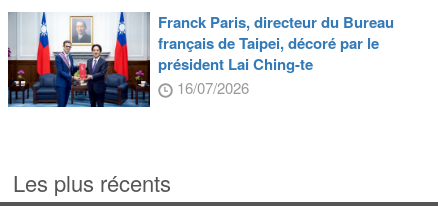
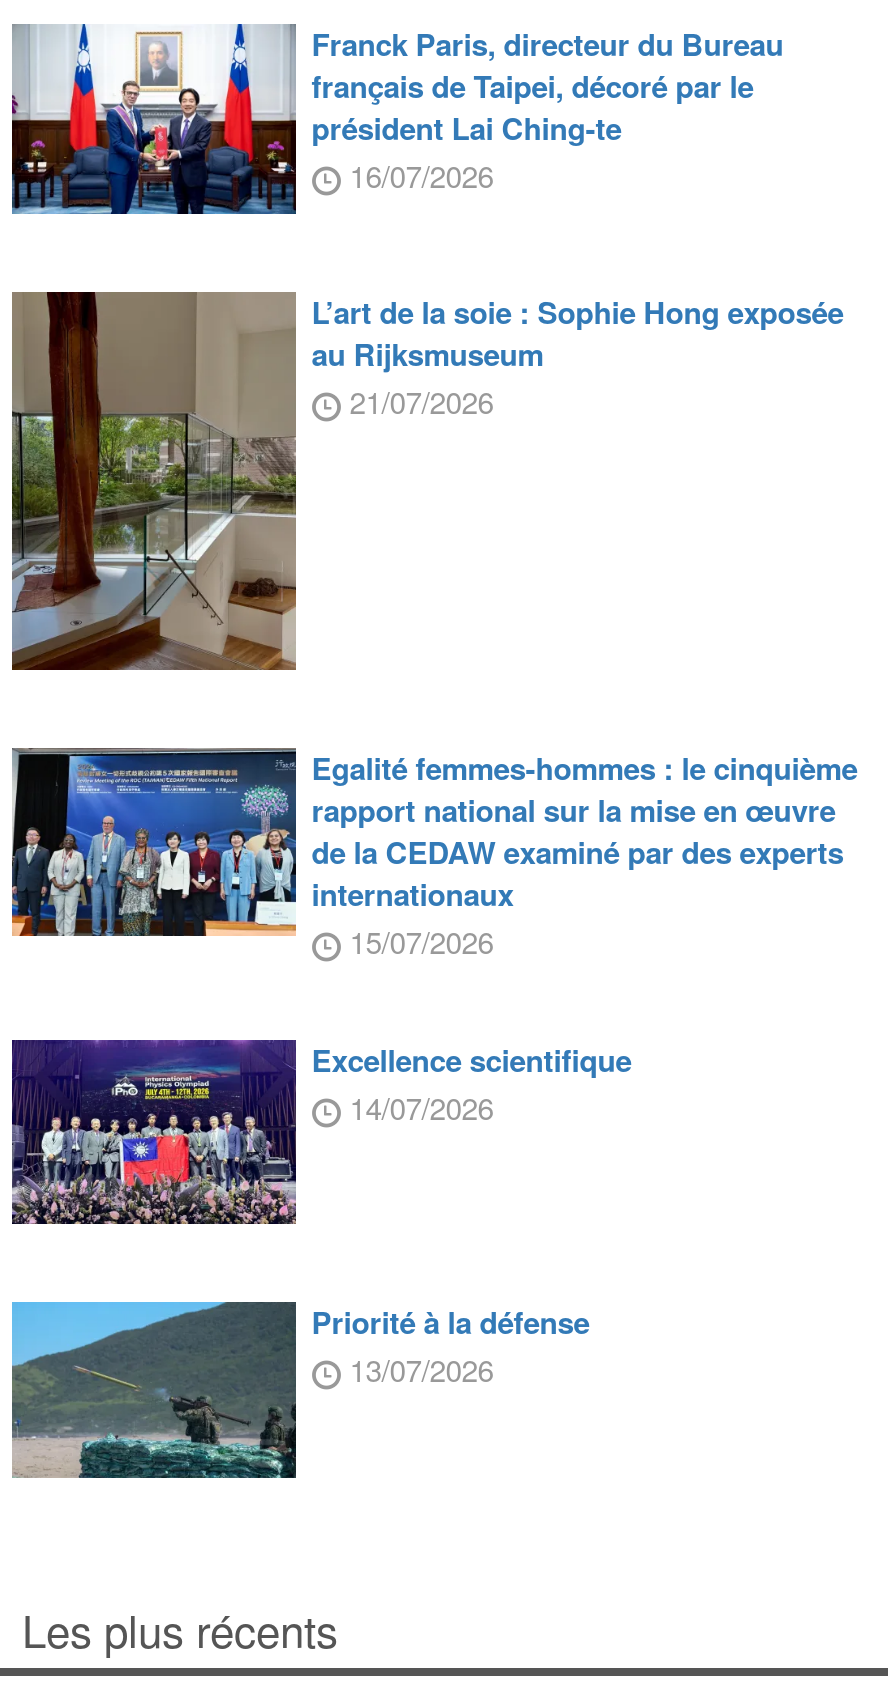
none -> [10,289,844,673] [image] | L’art de la soie : Sophie Hong exposée | au Rijksmuseum | 21/07/2026
none -> [10,745,858,1127] [image] | Egalité femmes-hommes : le cinquième | rapport national sur la mise en œuvre | de la CEDAW examiné par des experts | internationaux | 15/07/2026 | Excellence scientifique | 14/07/2026
none -> [10,1299,590,1479] [image] | Priorité à la défense | 13/07/2026
none -> [10,1037,298,1227] [image]

